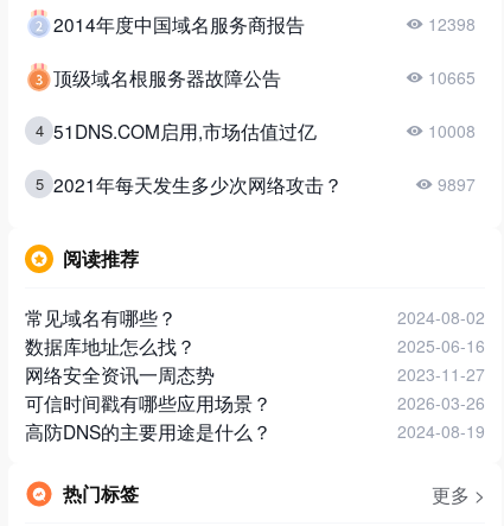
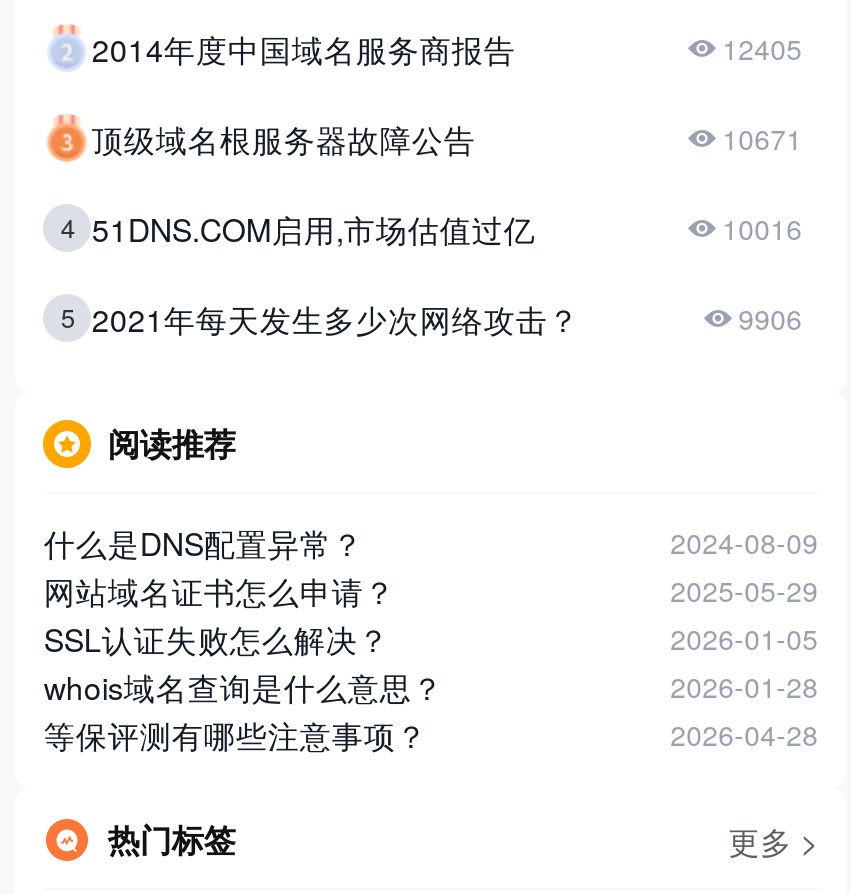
[428,12,475,35] 12398 -> [722,27,802,67] 12405
[428,65,475,89] 10665 -> [722,117,802,157] 10671
[428,118,475,142] 10008 -> [722,207,802,247] 10016
[437,172,475,196] 9897 -> [738,297,802,337] 9906
[25,304,485,444] 常见域名有哪些？ | 2024-08-02 | 数据库地址怎么找？ | 2025-06-16 | 网络安全资讯一周态势 | 2023-11-27 | 可信时间戳有哪些应用场景？ | 2026-03-26 | 高防DNS的主要用途是什么？ | 2024-08-19 -> [44,521,818,757] 什么是DNS配置异常？ | 2024-08-09 | 网站域名证书怎么申请？ | 2025-05-29 | SSL认证失败怎么解决？ | 2026-01-05 | whois域名查询是什么意思？ | 2026-01-28 | 等保评测有哪些注意事项？ | 2026-04-28

